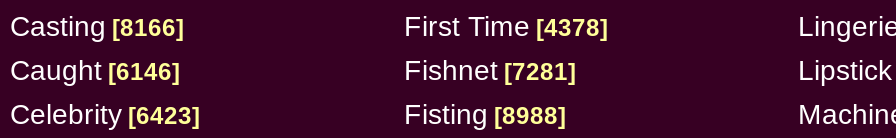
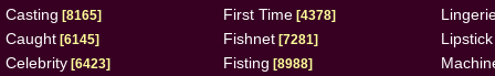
[10,10,184,42] Casting [8166] -> [6,6,102,23] Casting [8165]
[10,54,180,86] Caught [6146] -> [6,30,99,47] Caught [6145]

